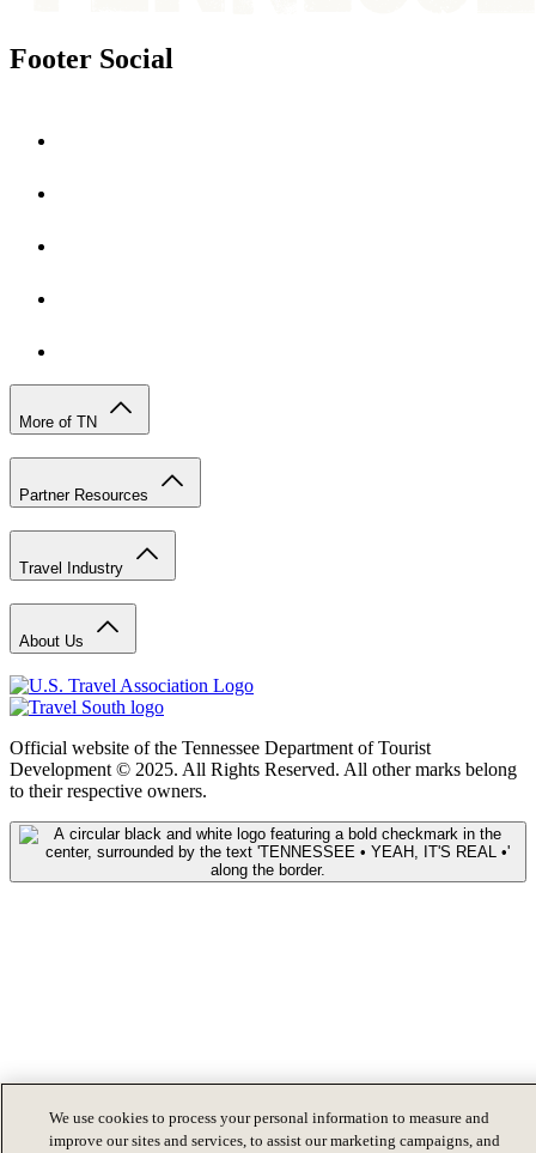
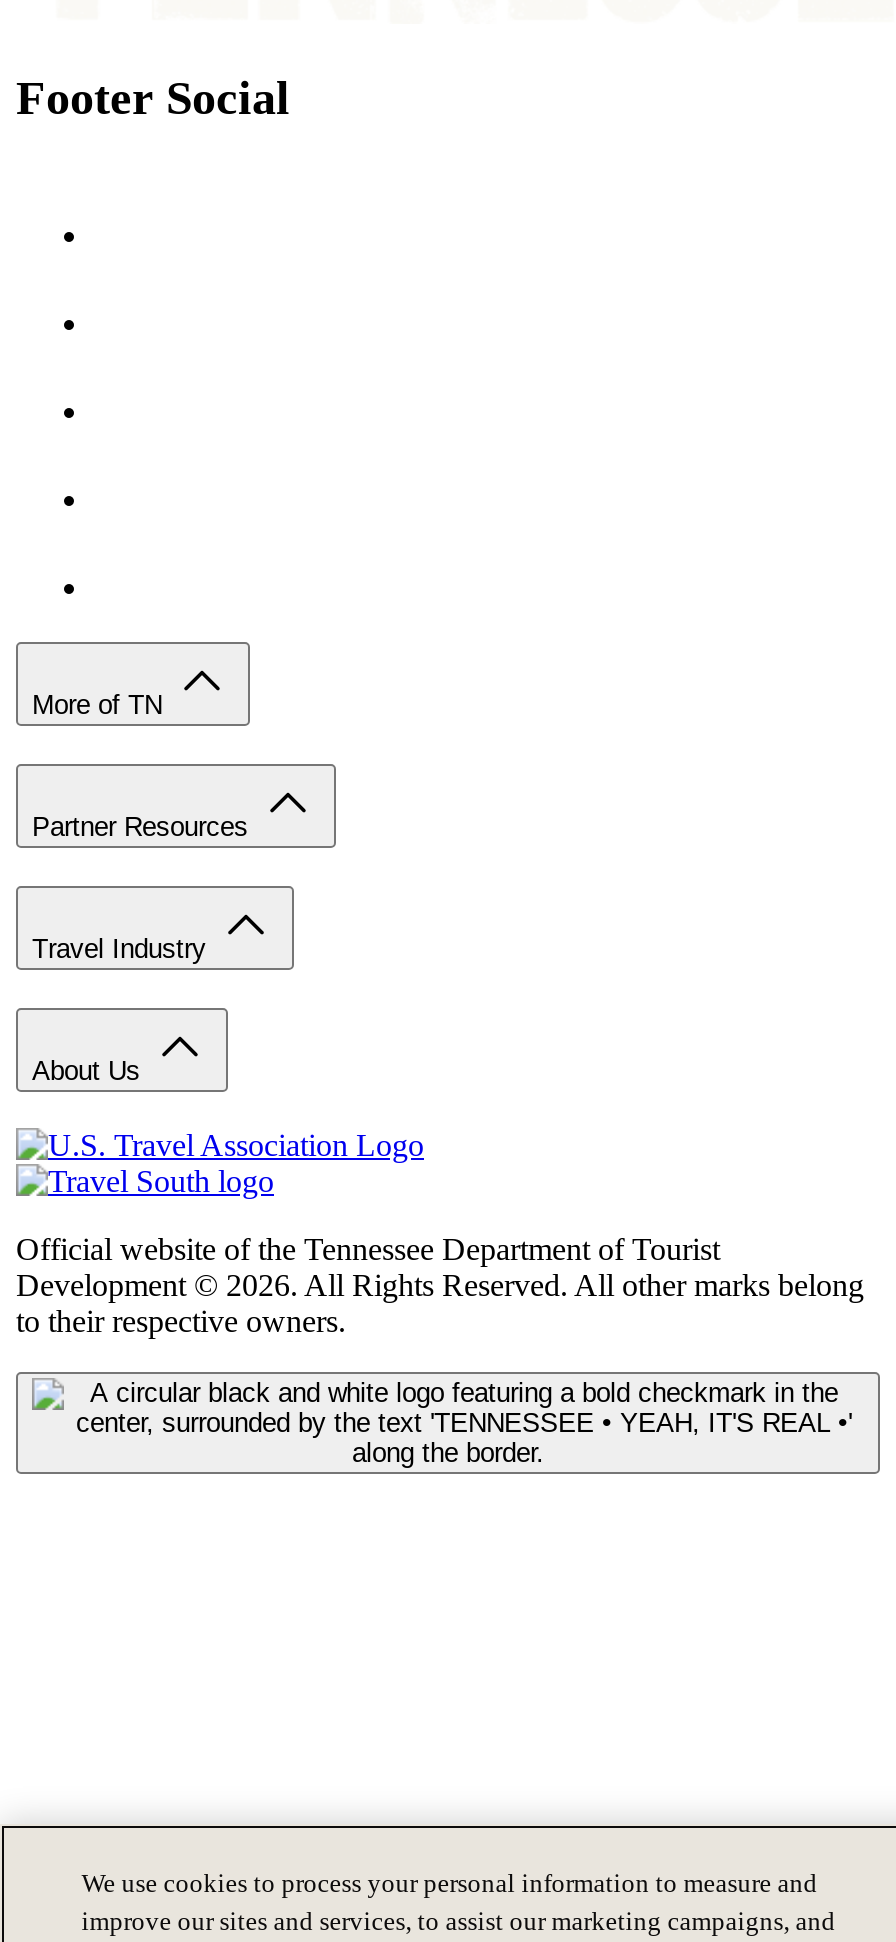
[10,759,517,780] Development © 2025. All Rights Reserved. All other marks belong -> [16,1269,864,1303] Development © 2026. All Rights Reserved. All other marks belong

